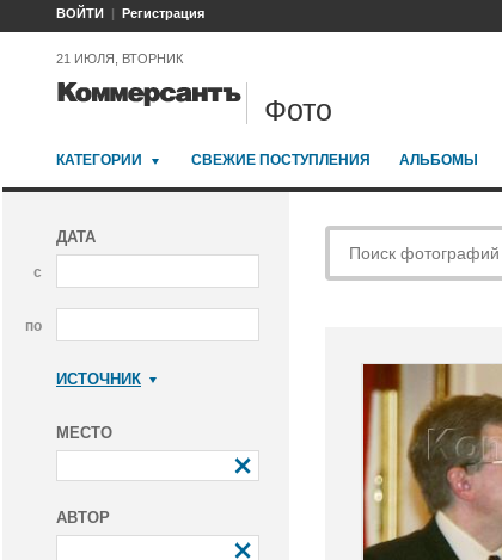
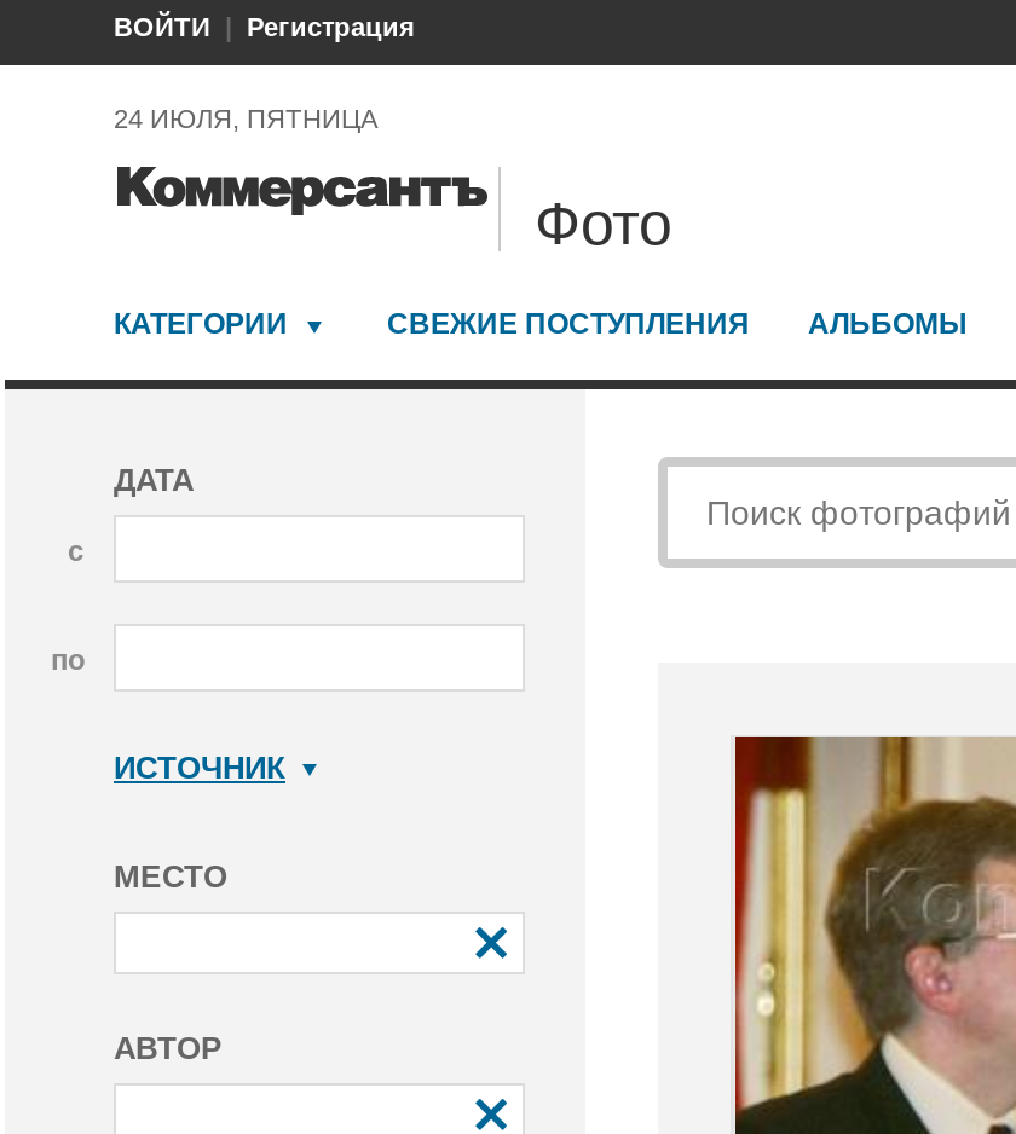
[56,51,183,66] 21 ИЮЛЯ, ВТОРНИК -> [114,104,377,133] 24 ИЮЛЯ, ПЯТНИЦА

